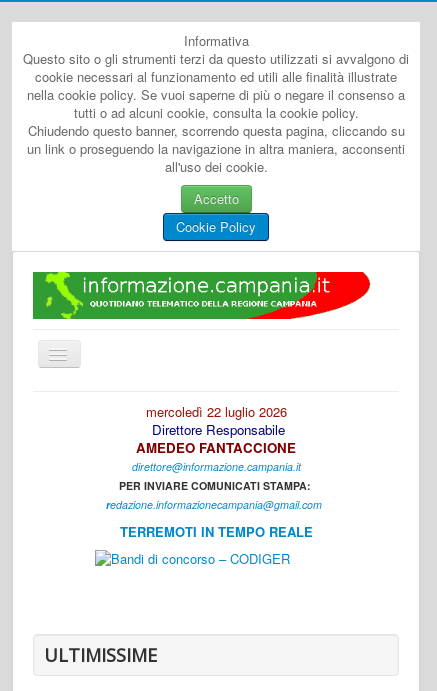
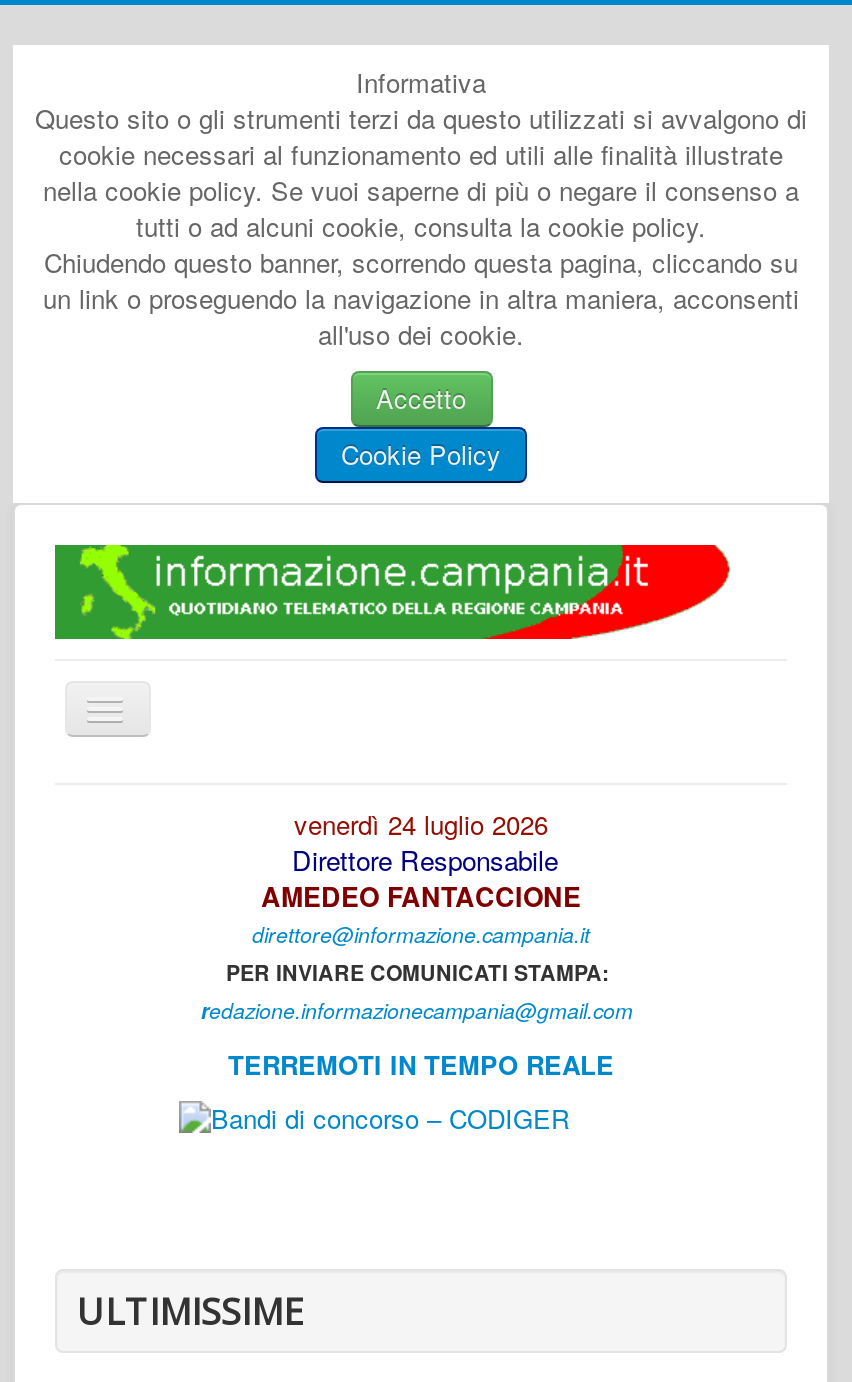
[145,402,286,421] mercoledì 22 luglio 2026 -> [294,805,548,843] venerdì 24 luglio 2026

